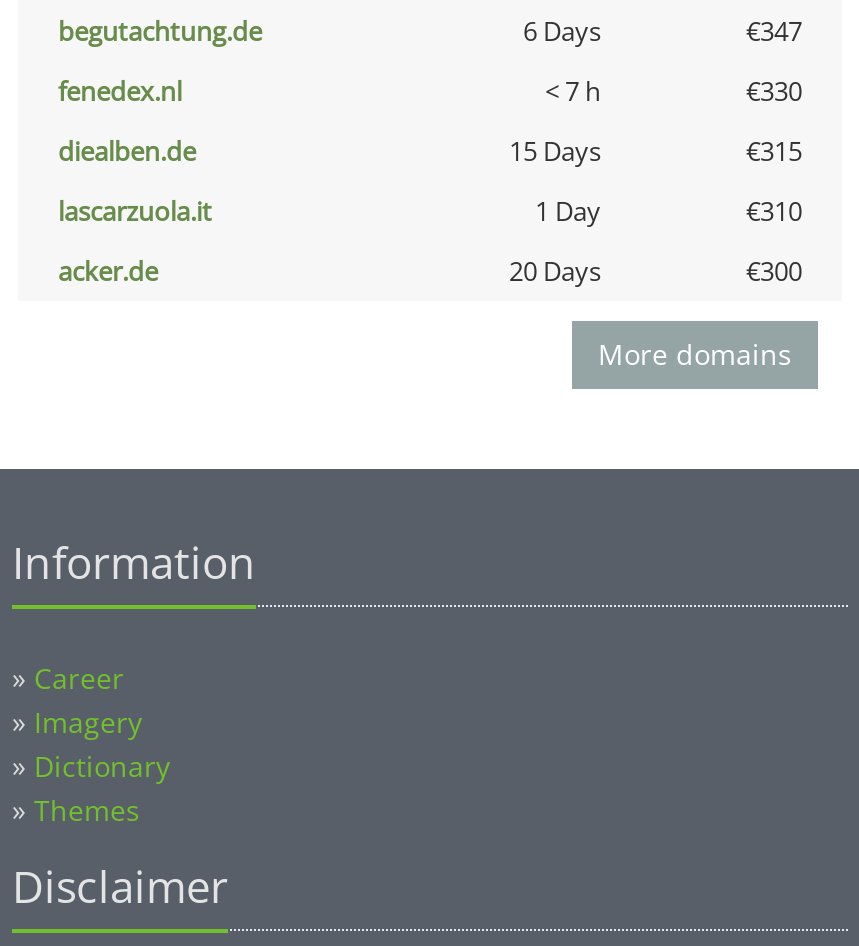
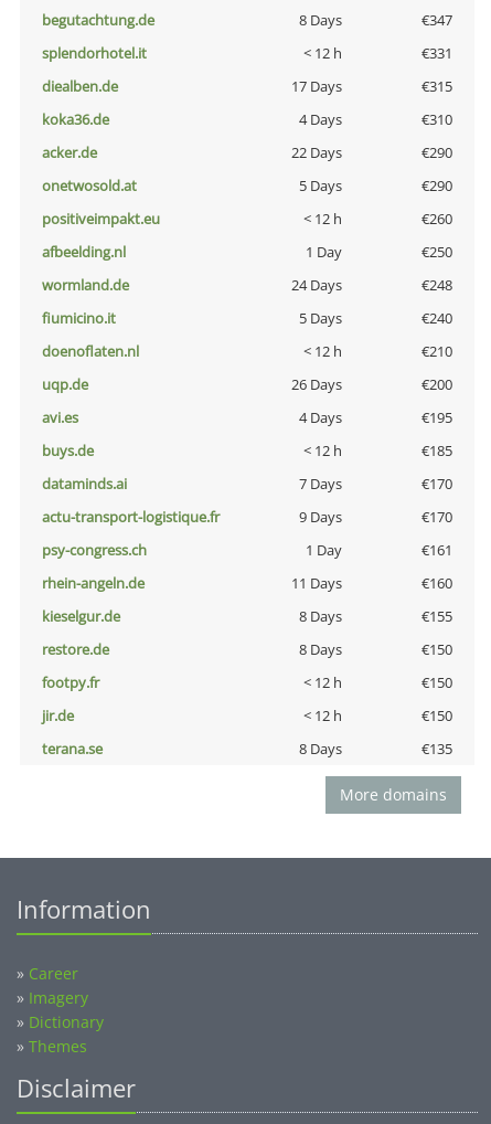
[523,13,601,49] 6 Days -> [298,10,341,30] 8 Days
[58,73,802,109] fenedex.nl | < 7 h | €330 -> [42,43,452,63] splendorhotel.it | < 12 h | €331
[509,133,601,169] 15 Days -> [291,76,341,96] 17 Days
[58,193,601,229] lascarzuola.it | 1 Day -> [42,109,341,129] koka36.de | 4 Days
[509,253,802,289] 20 Days | €300 -> [42,142,452,759] 22 Days | €290 | onetwosold.at | 5 Days | €290 | positiveimpakt.eu | < 12 h | €260 | afbeelding.nl | 1 Day | €250 | wormland.de | 24 Days | €248 | fiumicino.it | 5 Days | €240 | doenoflaten.nl | < 12 h | €210 | uqp.de | 26 Days | €200 | avi.es | 4 Days | €195 | buys.de | < 12 h | €185 | dataminds.ai | 7 Days | €170 | actu-transport-logistique.fr | 9 Days | €170 | psy-congress.ch | 1 Day | €161 | rhein-angeln.de | 11 Days | €160 | kieselgur.de | 8 Days | €155 | restore.de | 8 Days | €150 | footpy.fr | < 12 h | €150 | jir.de | < 12 h | €150 | terana.se | 8 Days | €135

